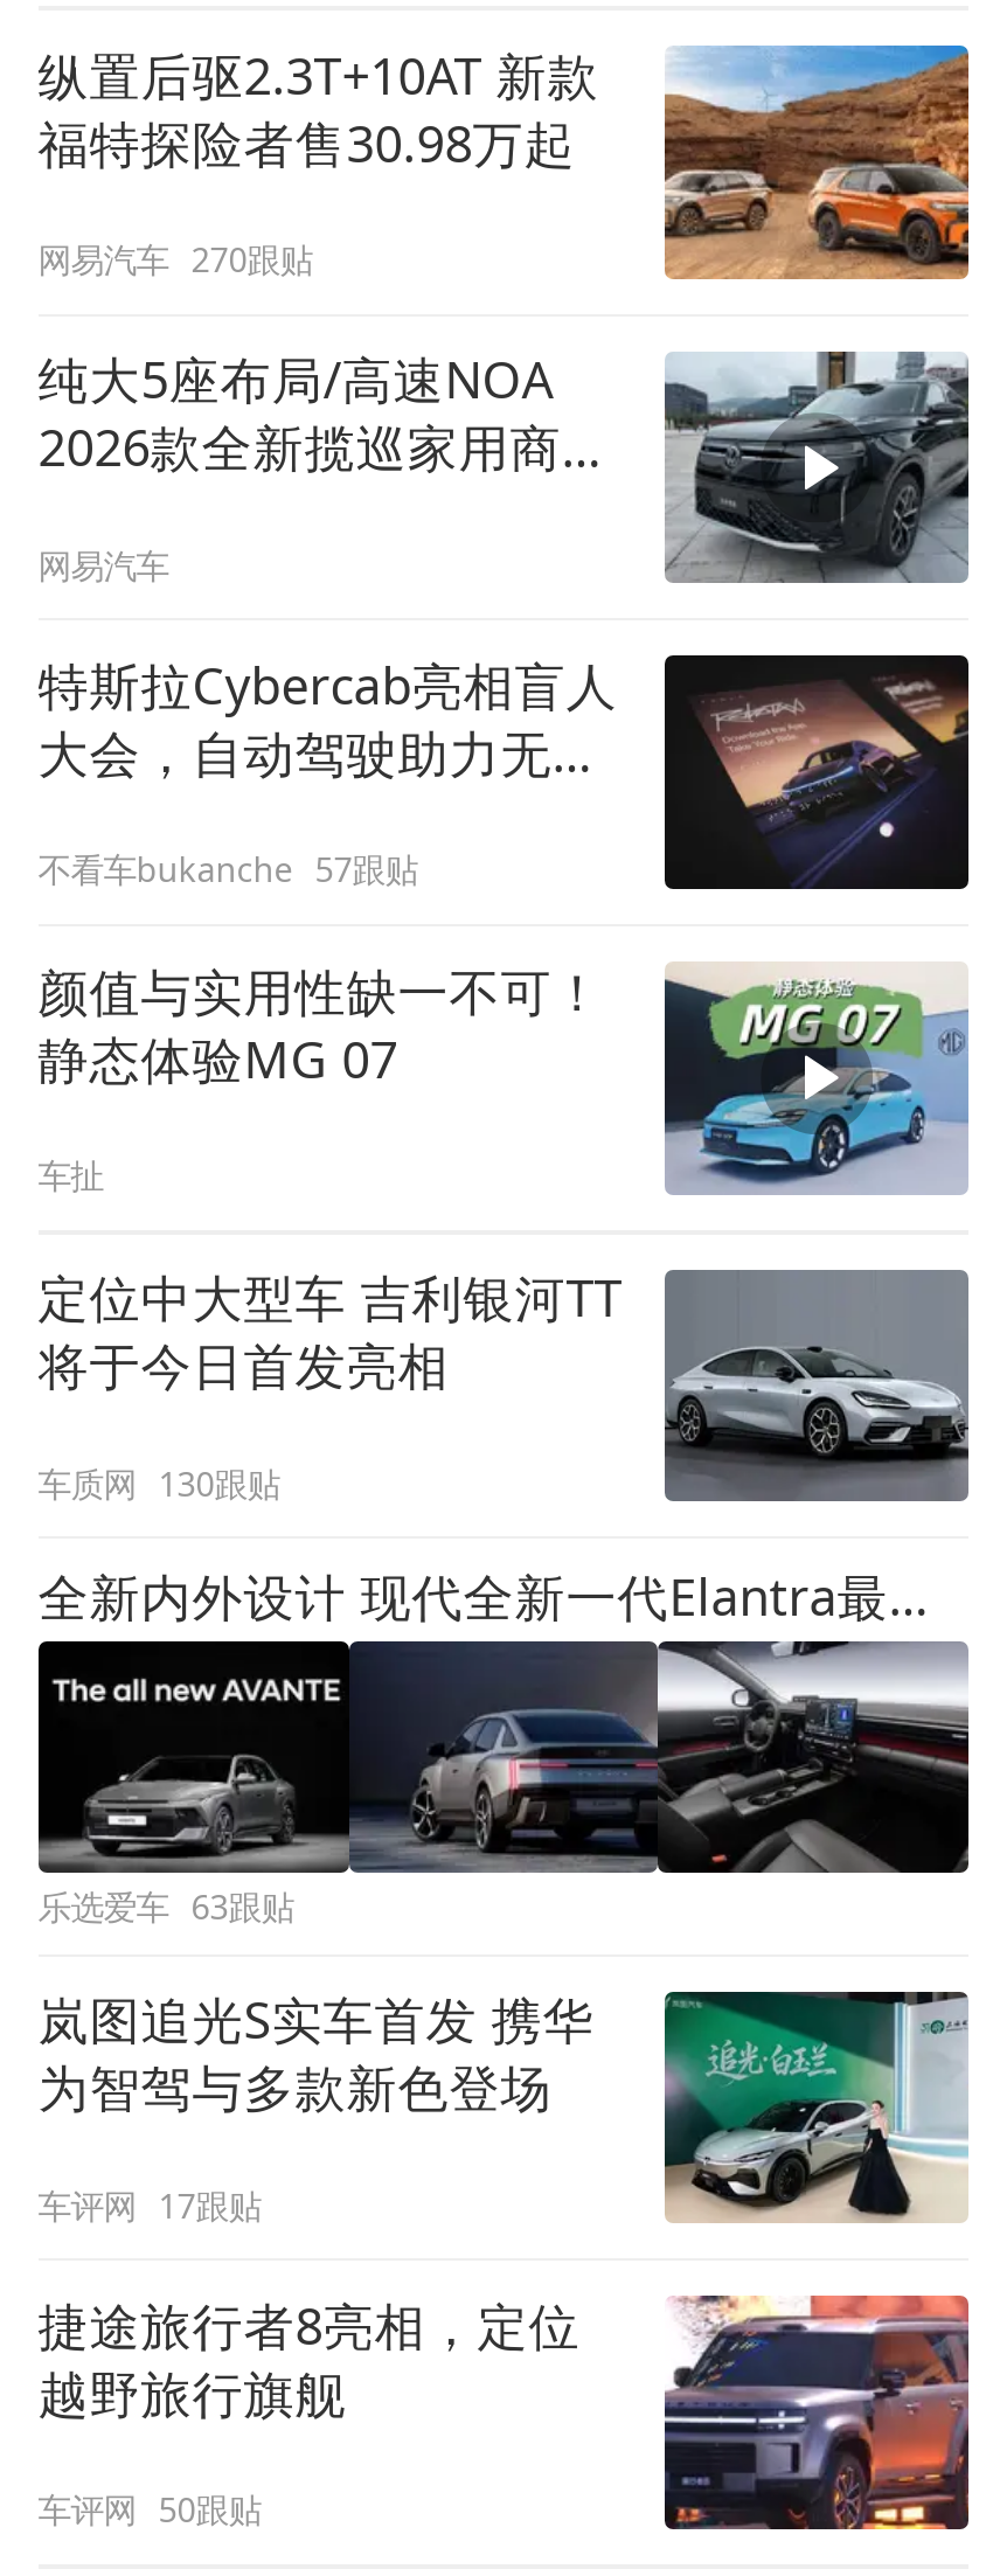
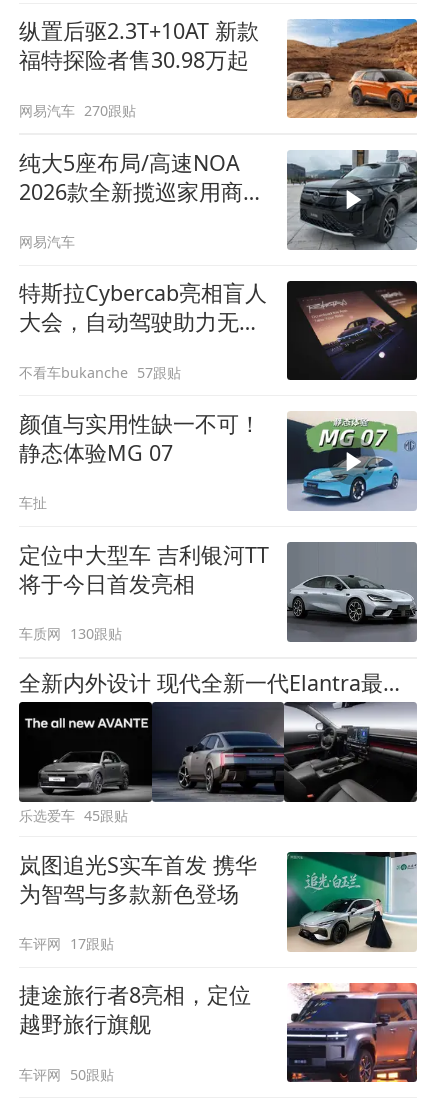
[38,1884,294,1929] 乐选爱车 63跟贴 -> [19,806,128,825] 乐选爱车 45跟贴

